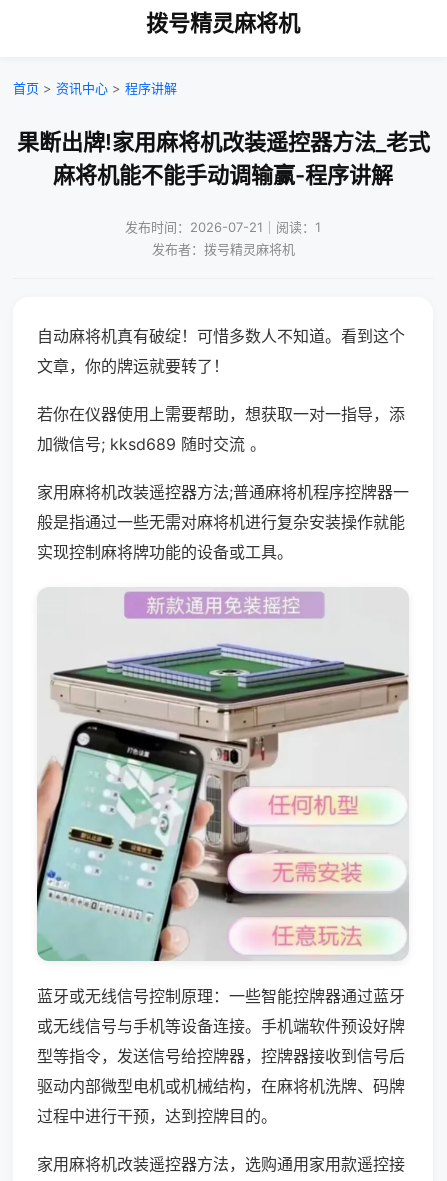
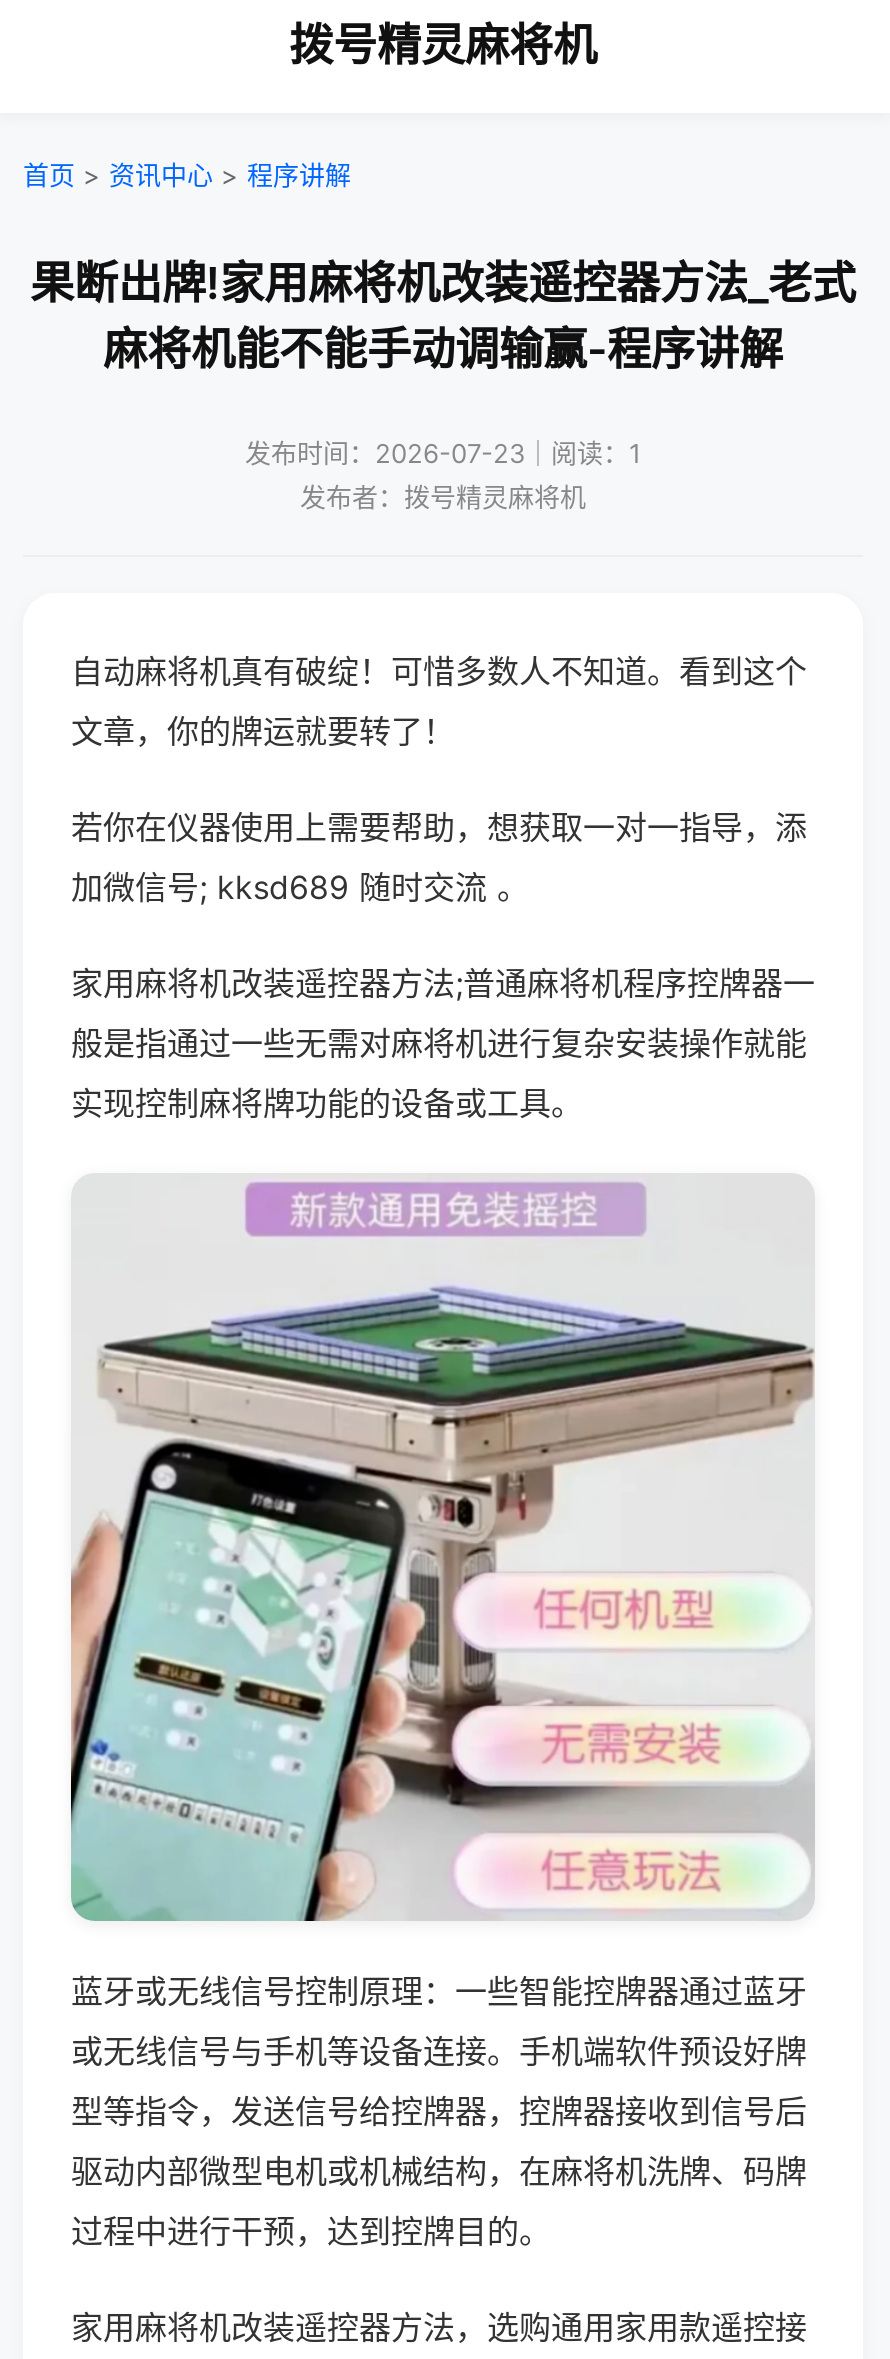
[125,219,321,235] 发布时间：2026-07-21｜阅读：1 -> [245,437,641,469] 发布时间：2026-07-23｜阅读：1

